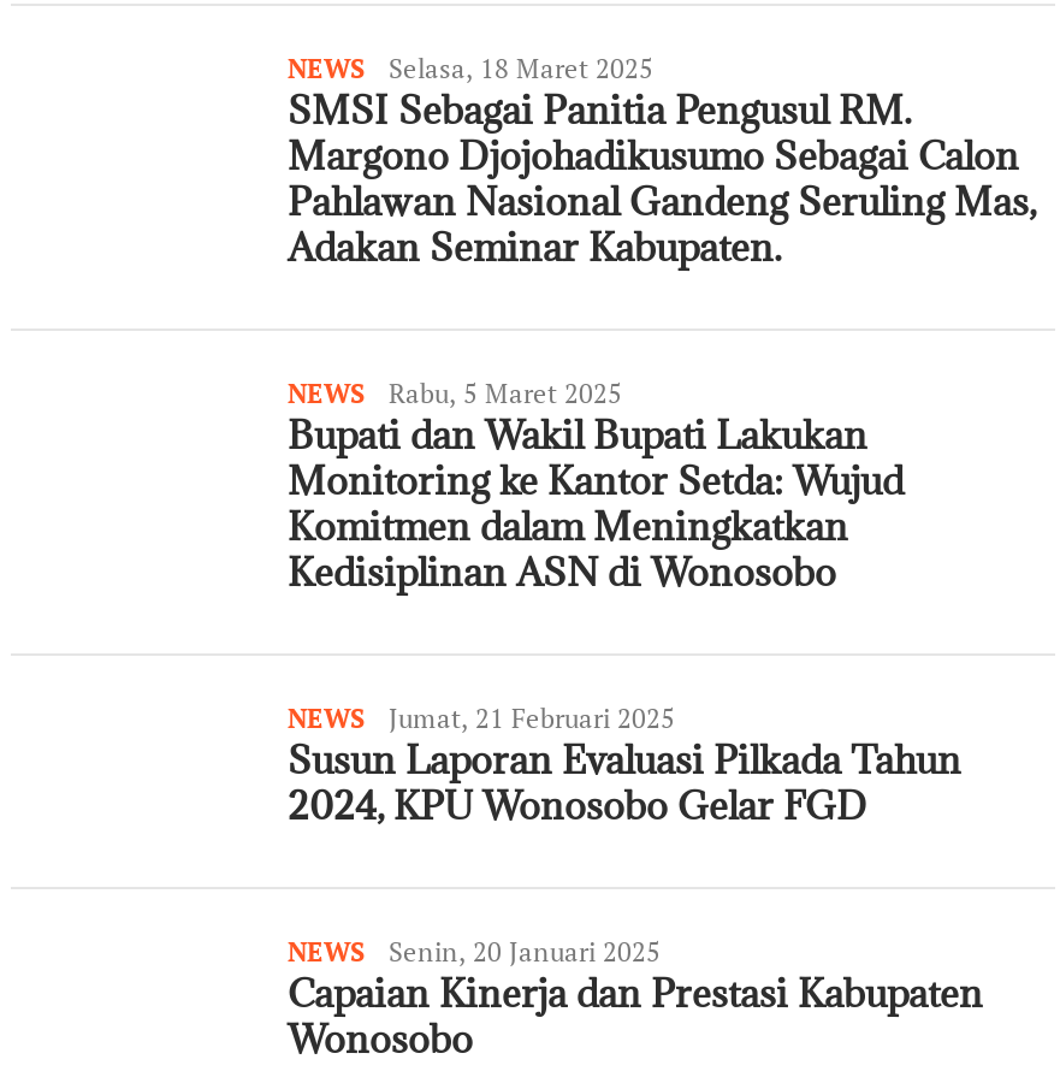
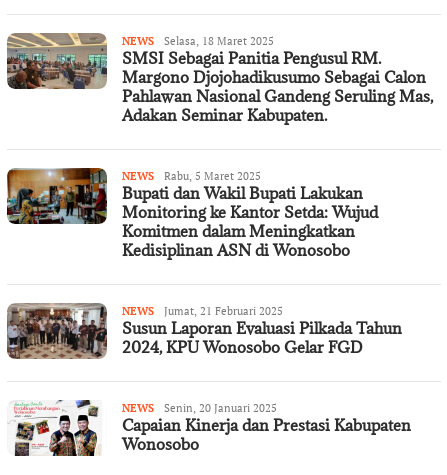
none -> [6,32,108,90] [image]
none -> [6,167,108,225] [image]
none -> [6,302,108,360] [image]
none -> [8,399,101,457] [image]

